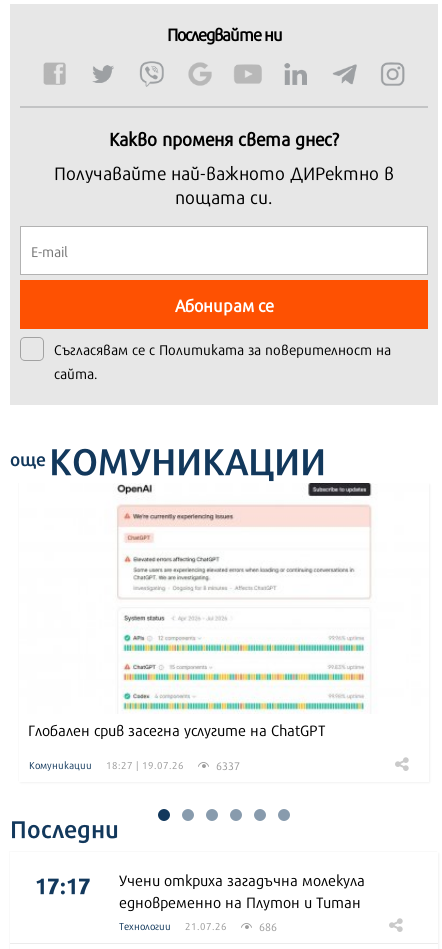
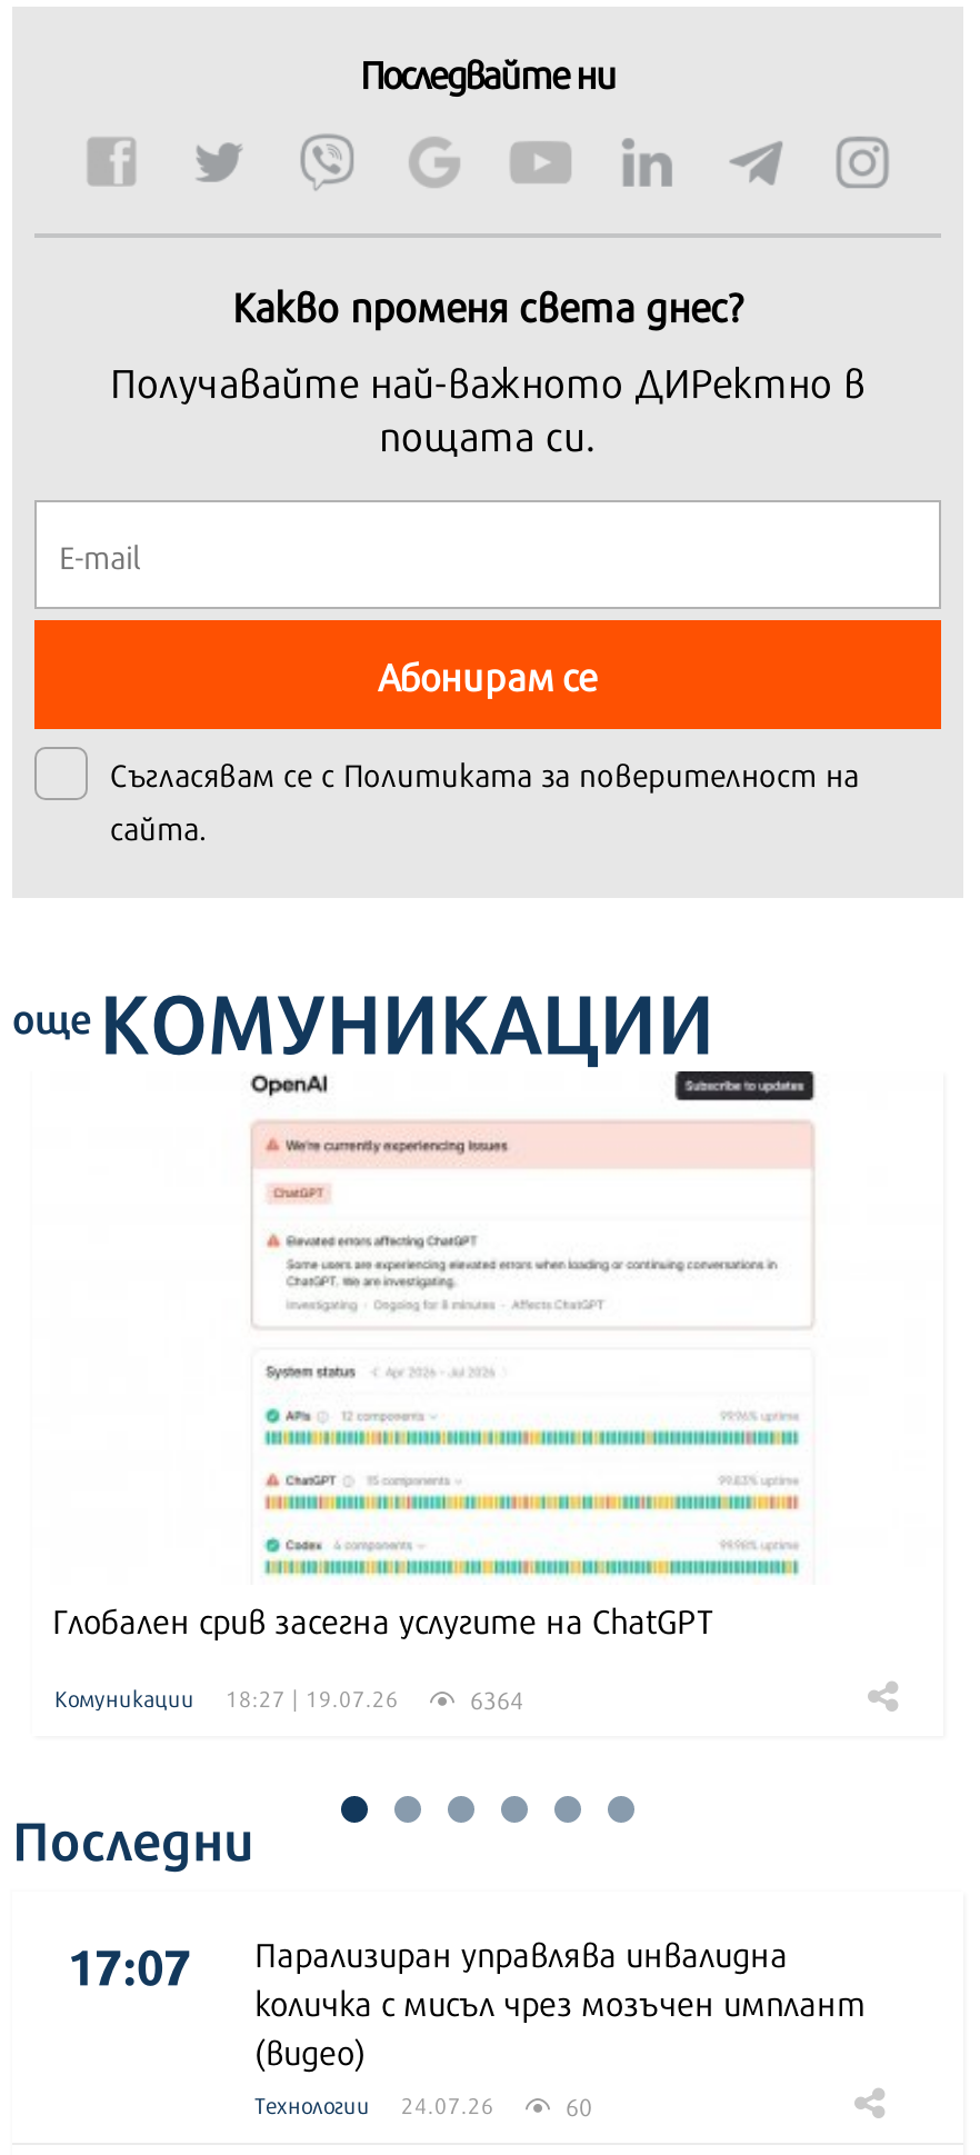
[213,757,240,773] 6337 -> [463,1680,523,1716] 6364
[35,866,365,912] 17:17 | Учени откриха загадъчна молекула | едновременно на Плутон и Титан -> [68,1922,866,2074] 17:07 | Парализиран управлява инвалидна | количка с мисъл чрез мозъчен имплант | (видео)
[185,918,277,934] 21.07.26 | 686 -> [401,2087,592,2123] 24.07.26 | 60

